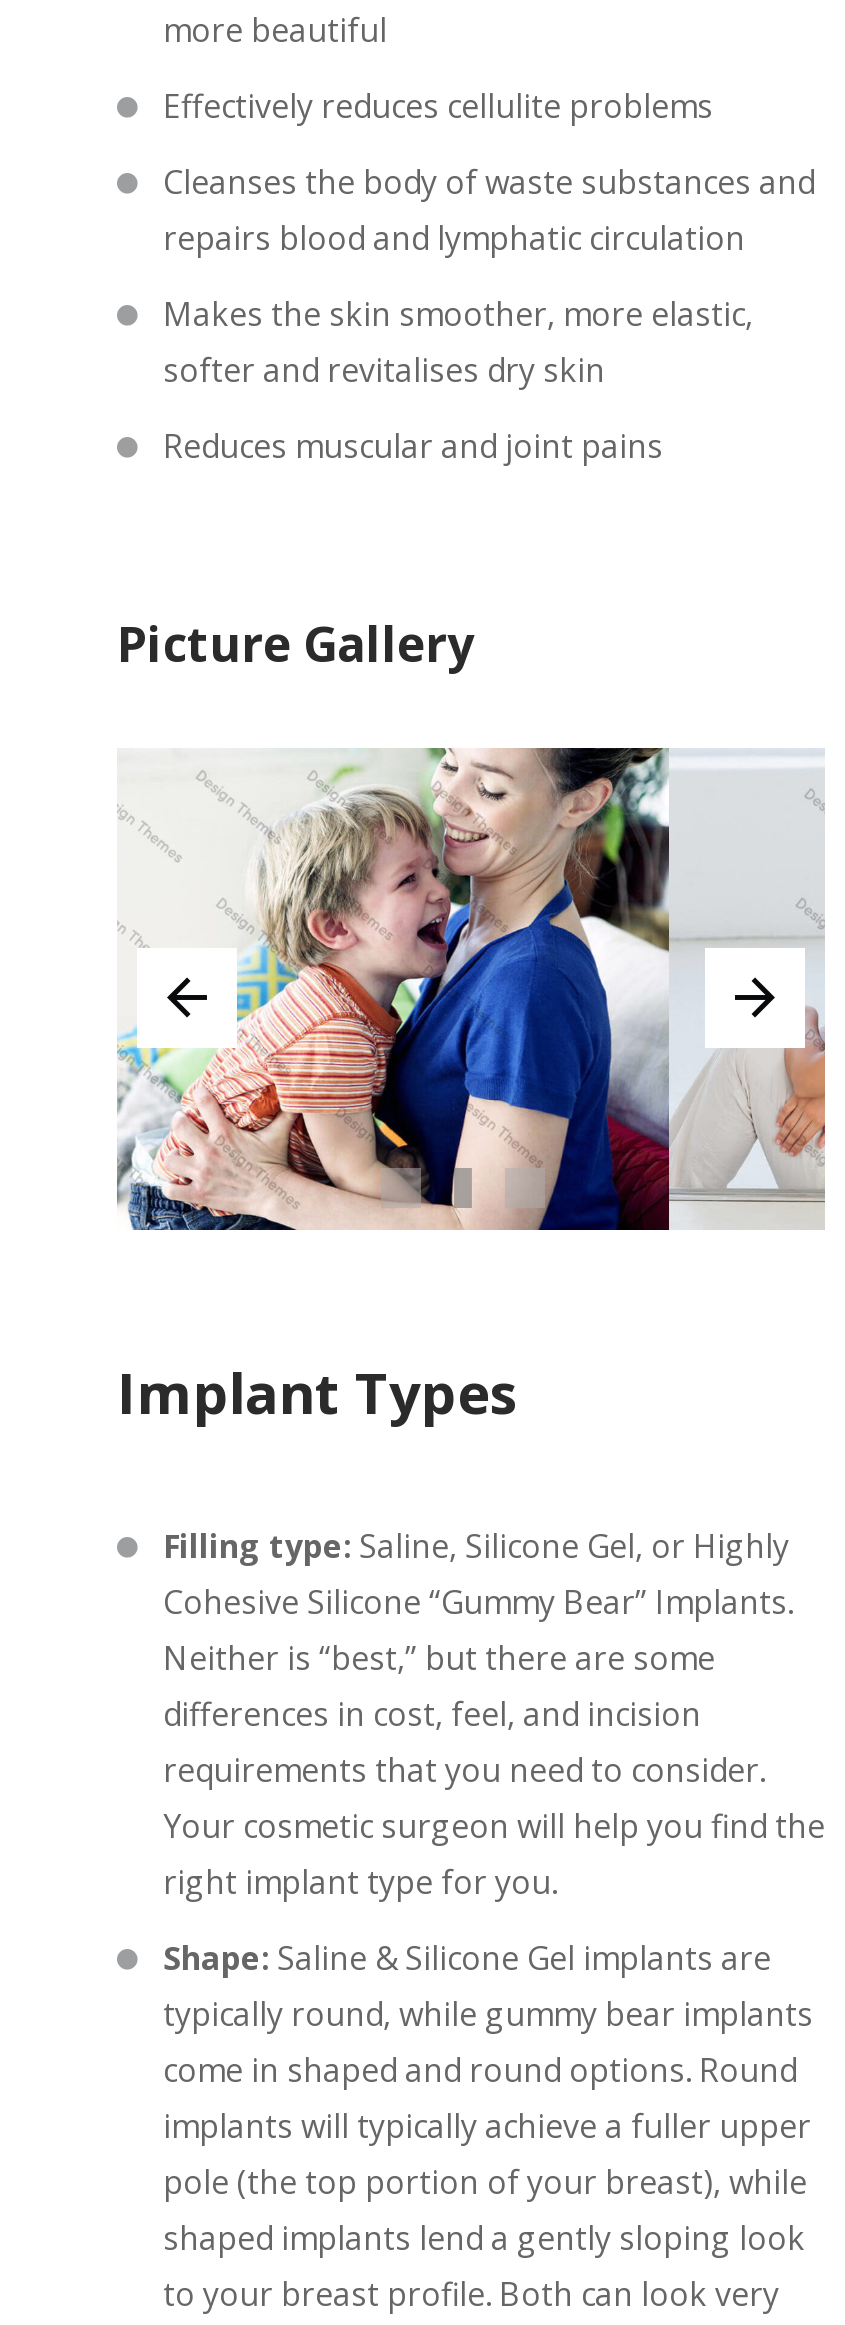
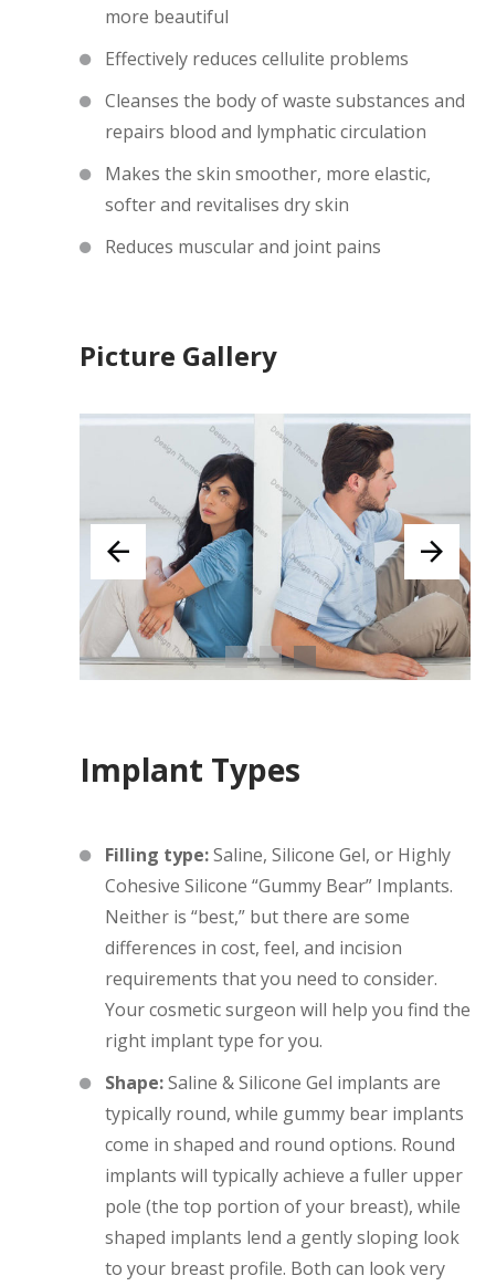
[117,746,825,1232] [image] -> [80,414,472,680] [image]

